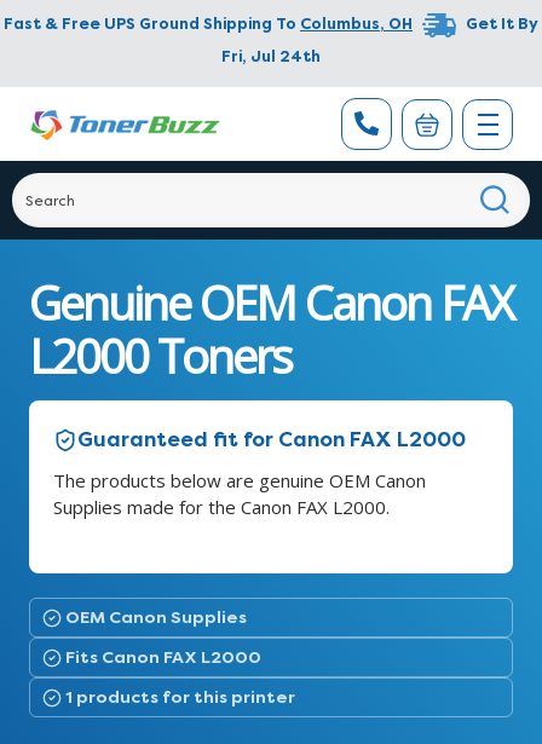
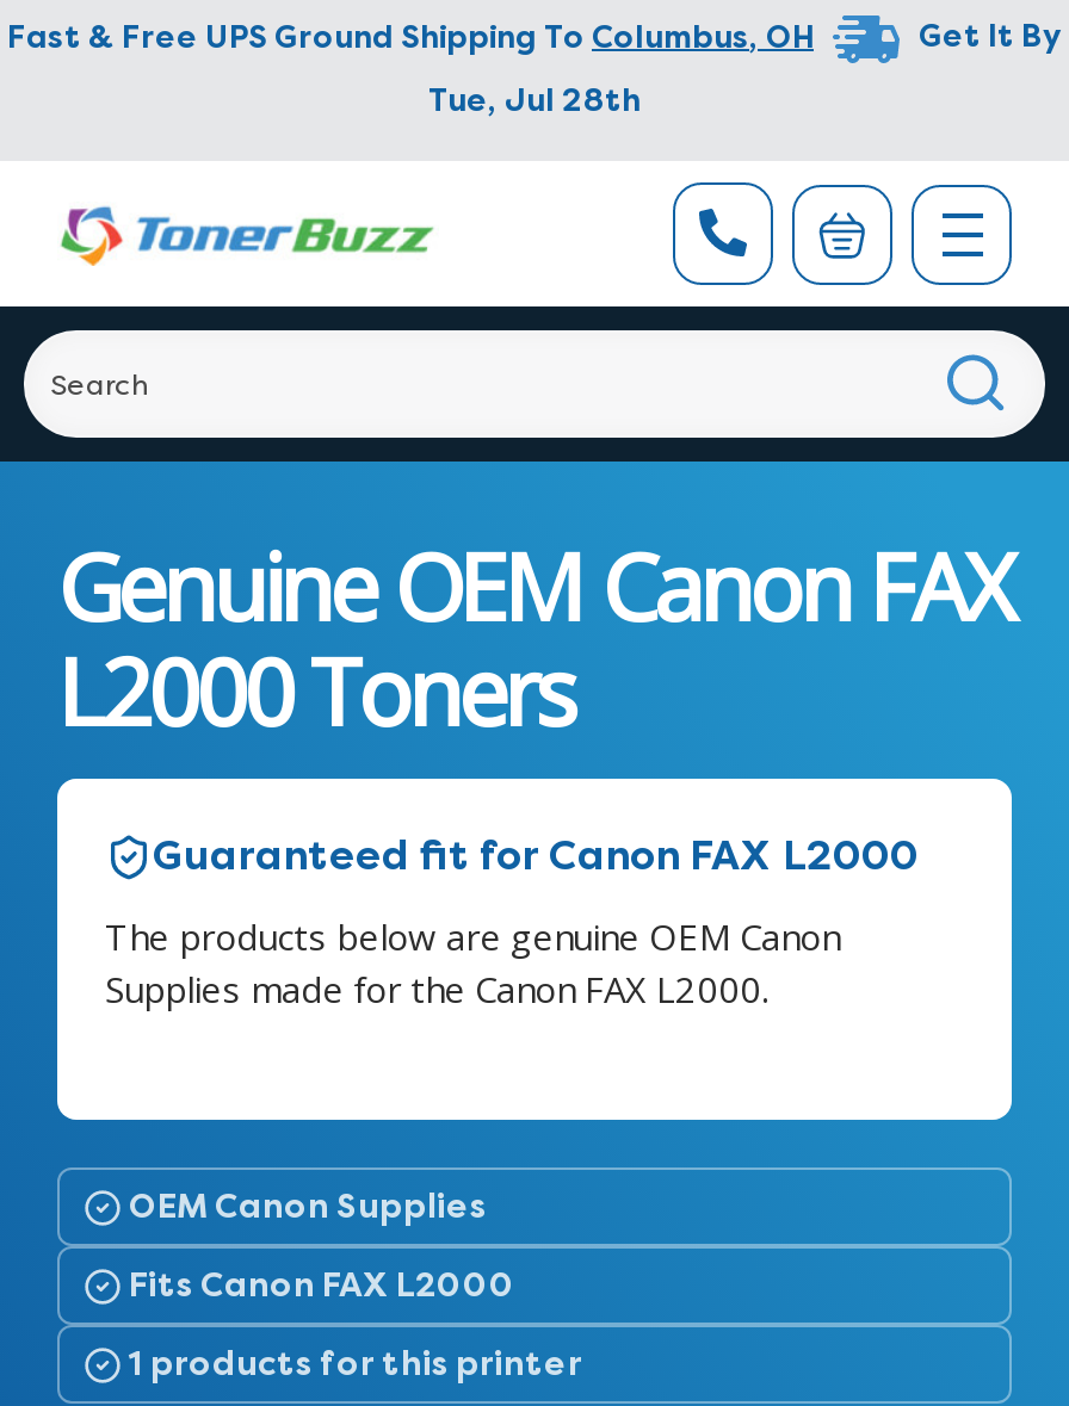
[221,46,321,67] Fri, Jul 24th -> [428,80,641,120] Tue, Jul 28th

